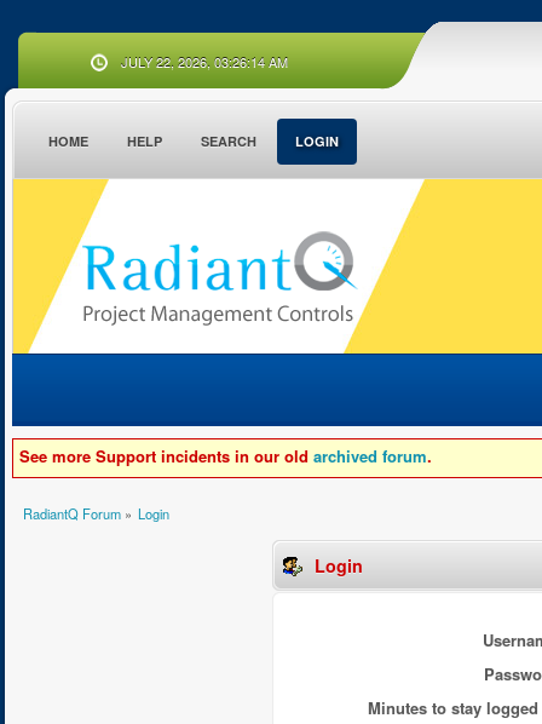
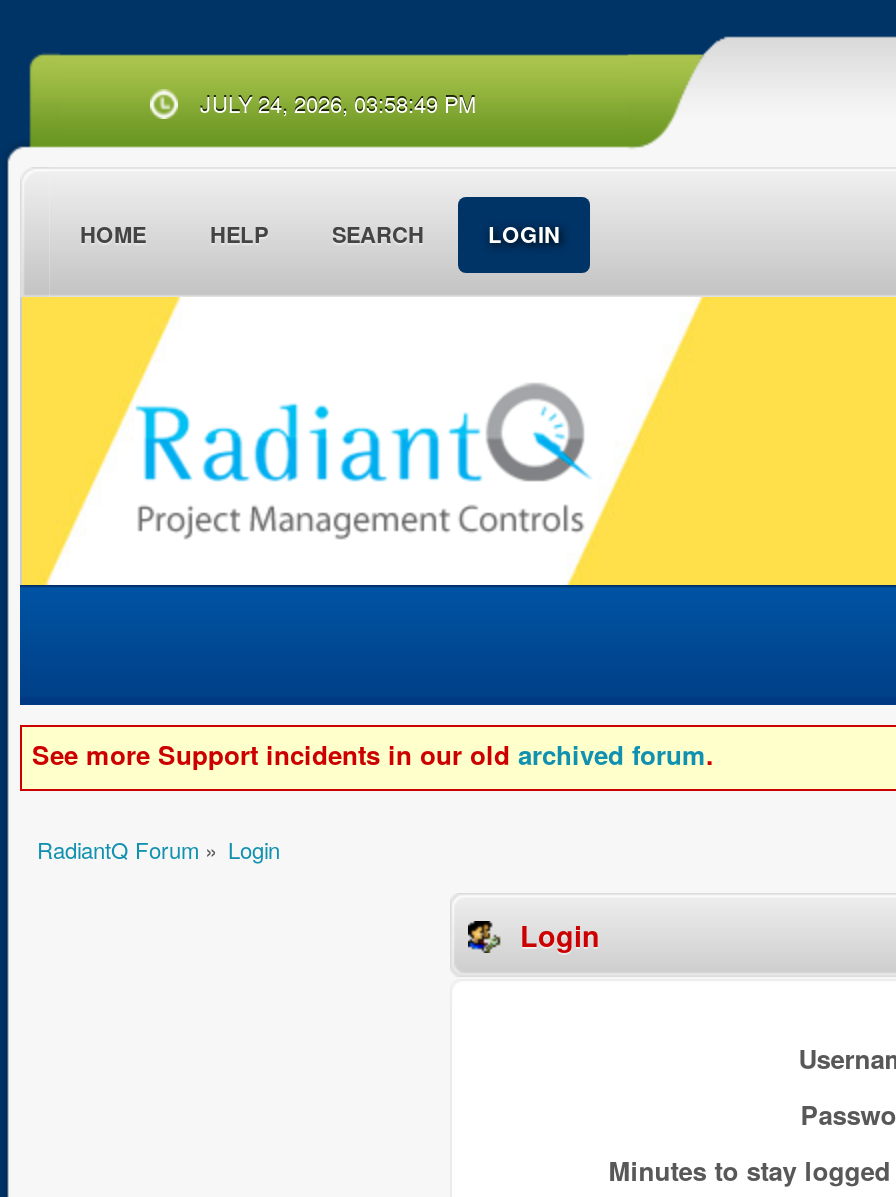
[121,52,288,71] JULY 22, 2026, 03:26:14 AM -> [200,87,476,119] JULY 24, 2026, 03:58:49 PM

